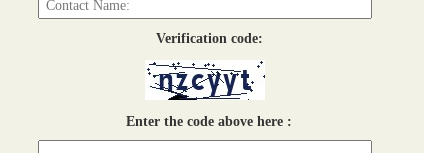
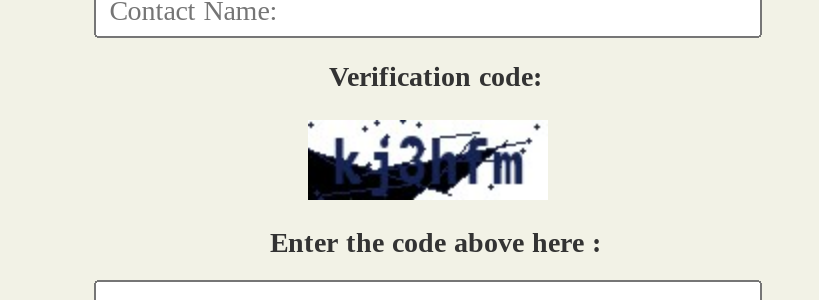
[144,60,266,101] [image] -> [306,118,548,202] [image]

